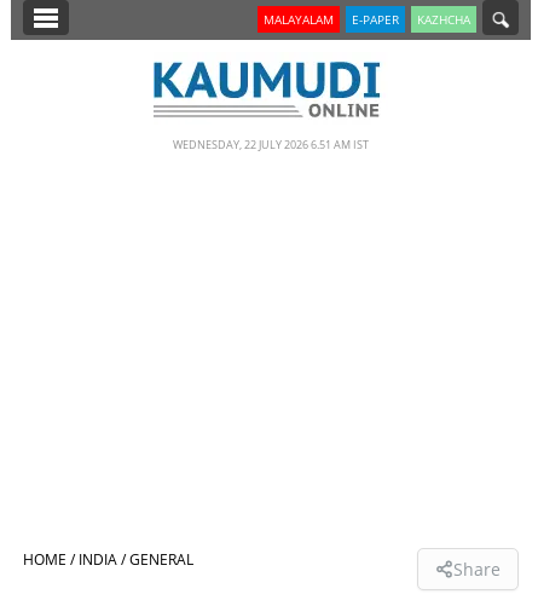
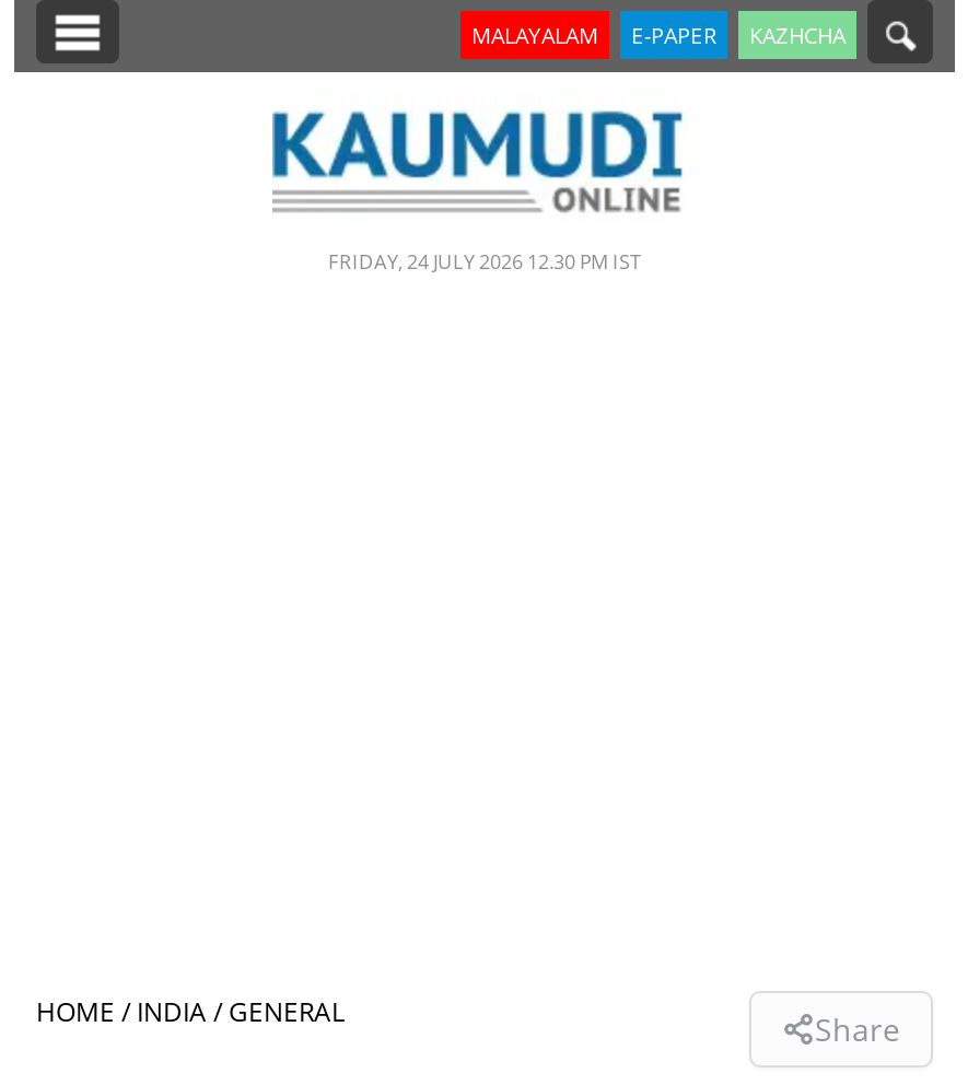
[173,137,369,152] WEDNESDAY, 22 JULY 2026 6.51 AM IST -> [328,247,641,276] FRIDAY, 24 JULY 2026 12.30 PM IST

